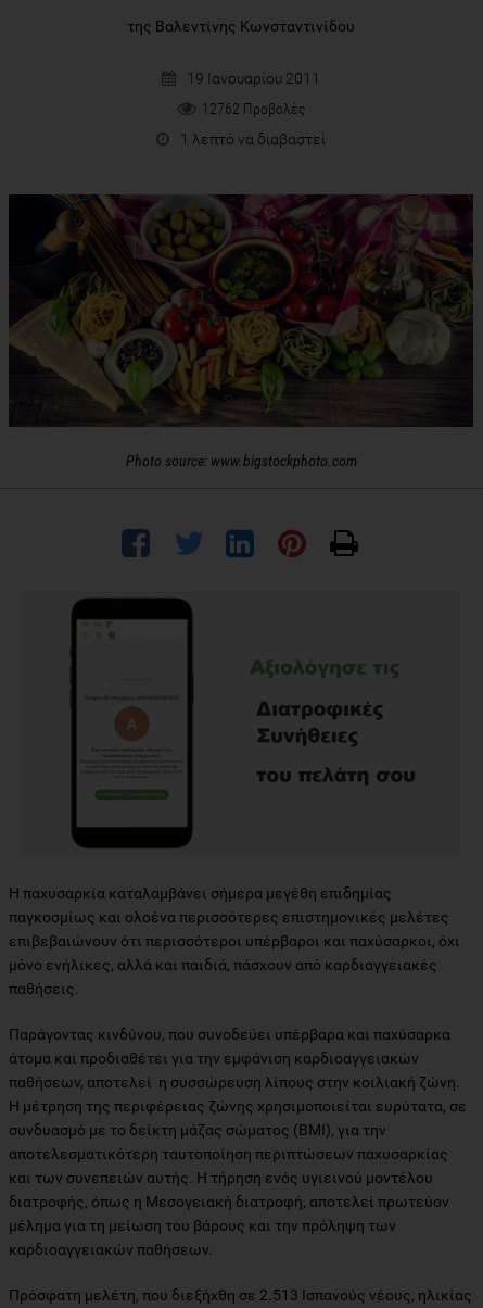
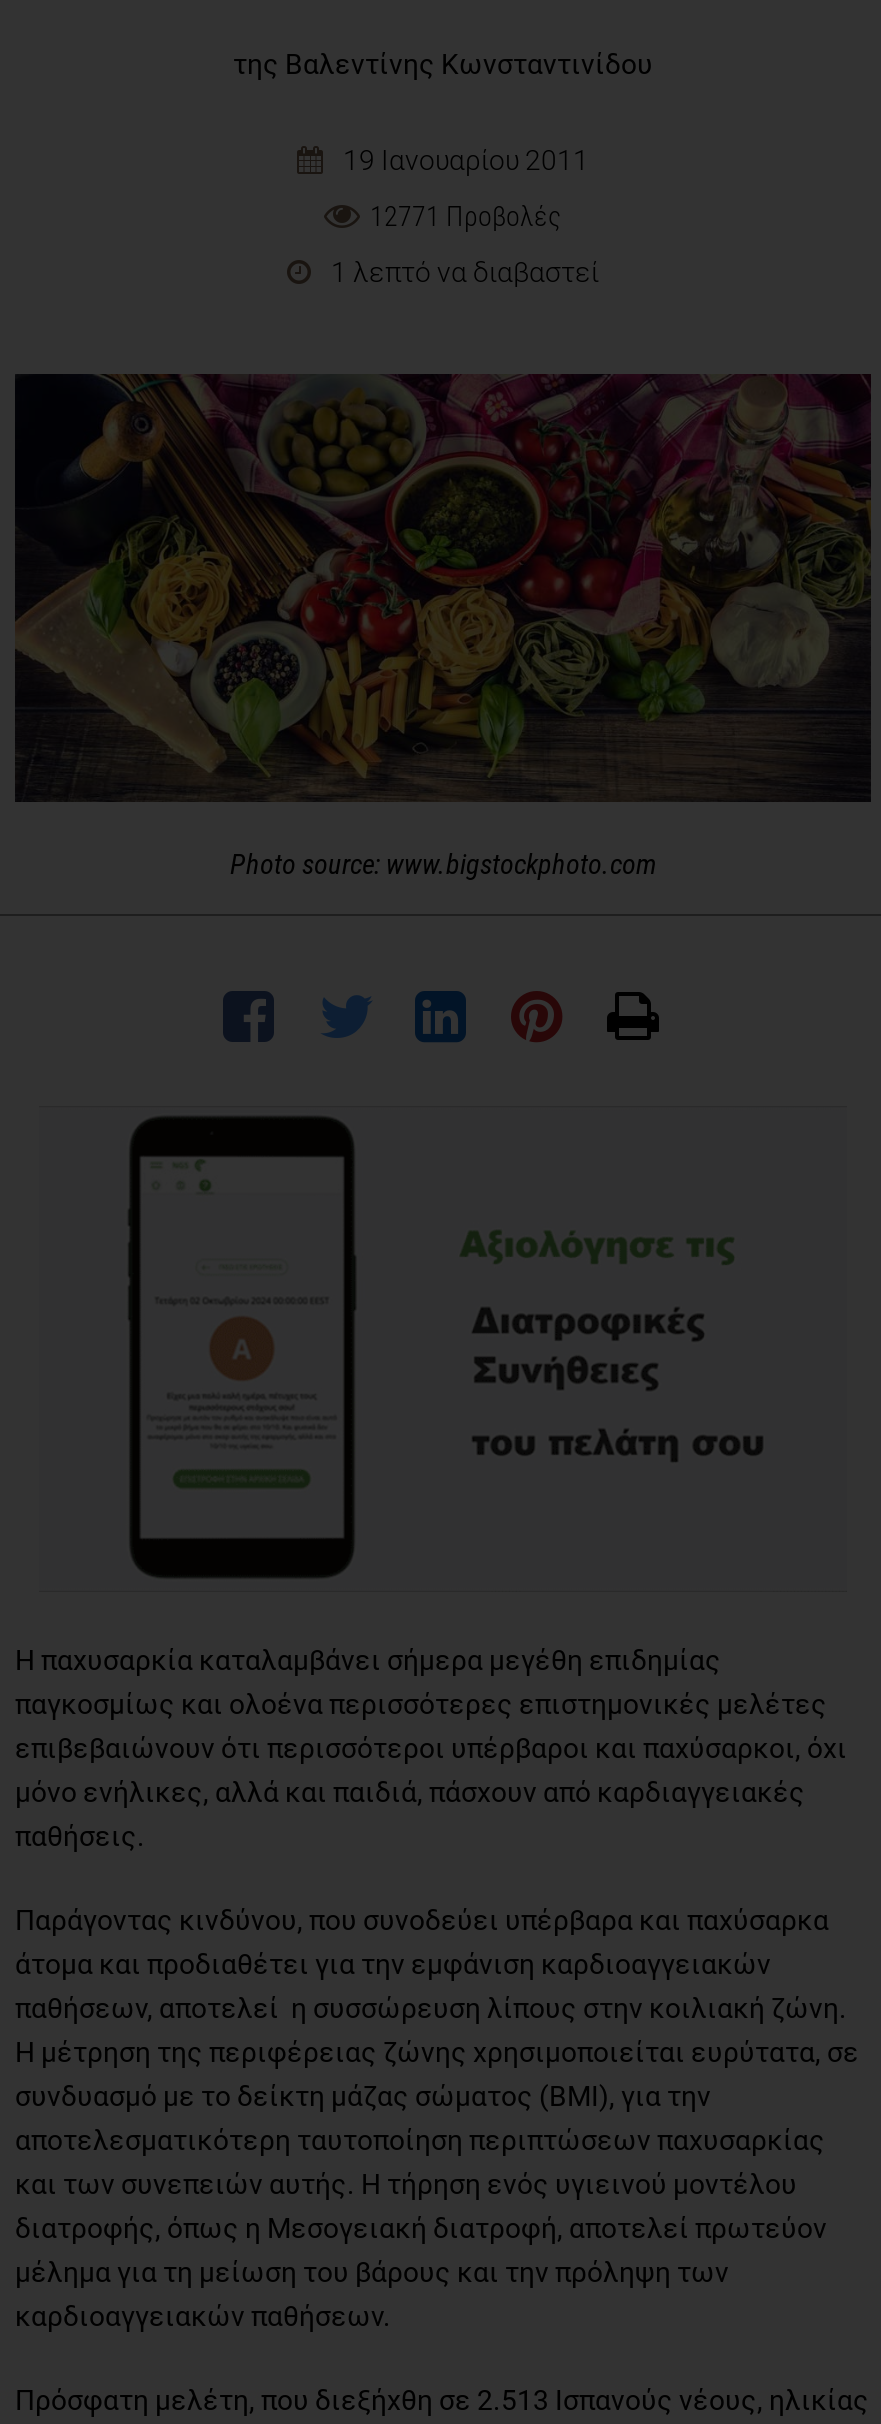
[201,100,306,117] 12762 Προβολές -> [370,200,562,232] 12771 Προβολές

